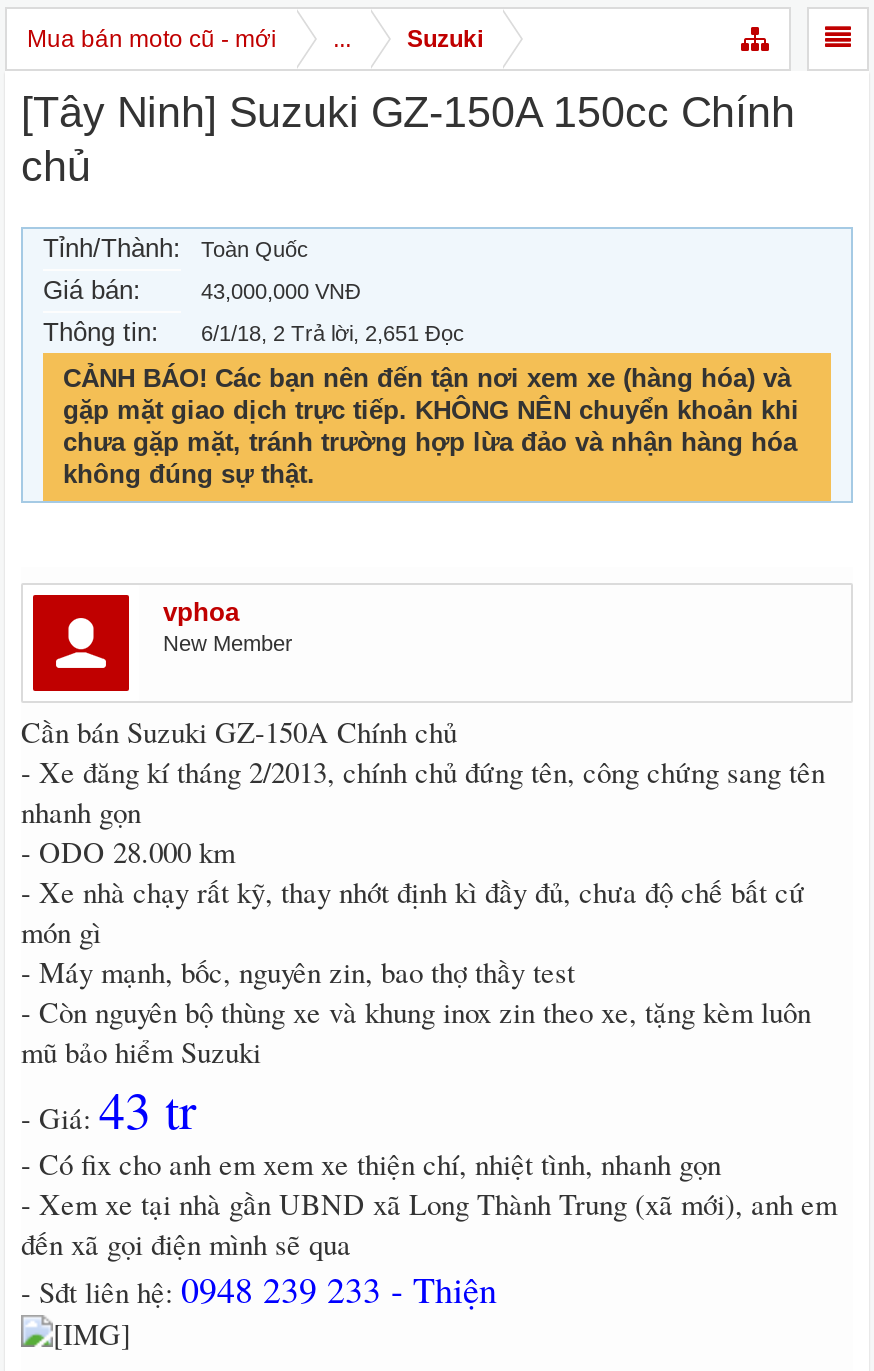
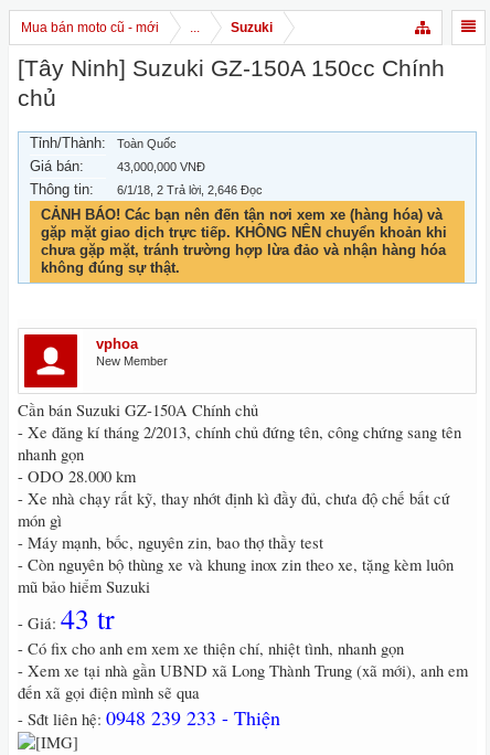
[43,317,465,347] Thông tin: 6/1/18, 2 Trả lời, 2,651 Đọc -> [30,181,263,198] Thông tin: 6/1/18, 2 Trả lời, 2,646 Đọc

